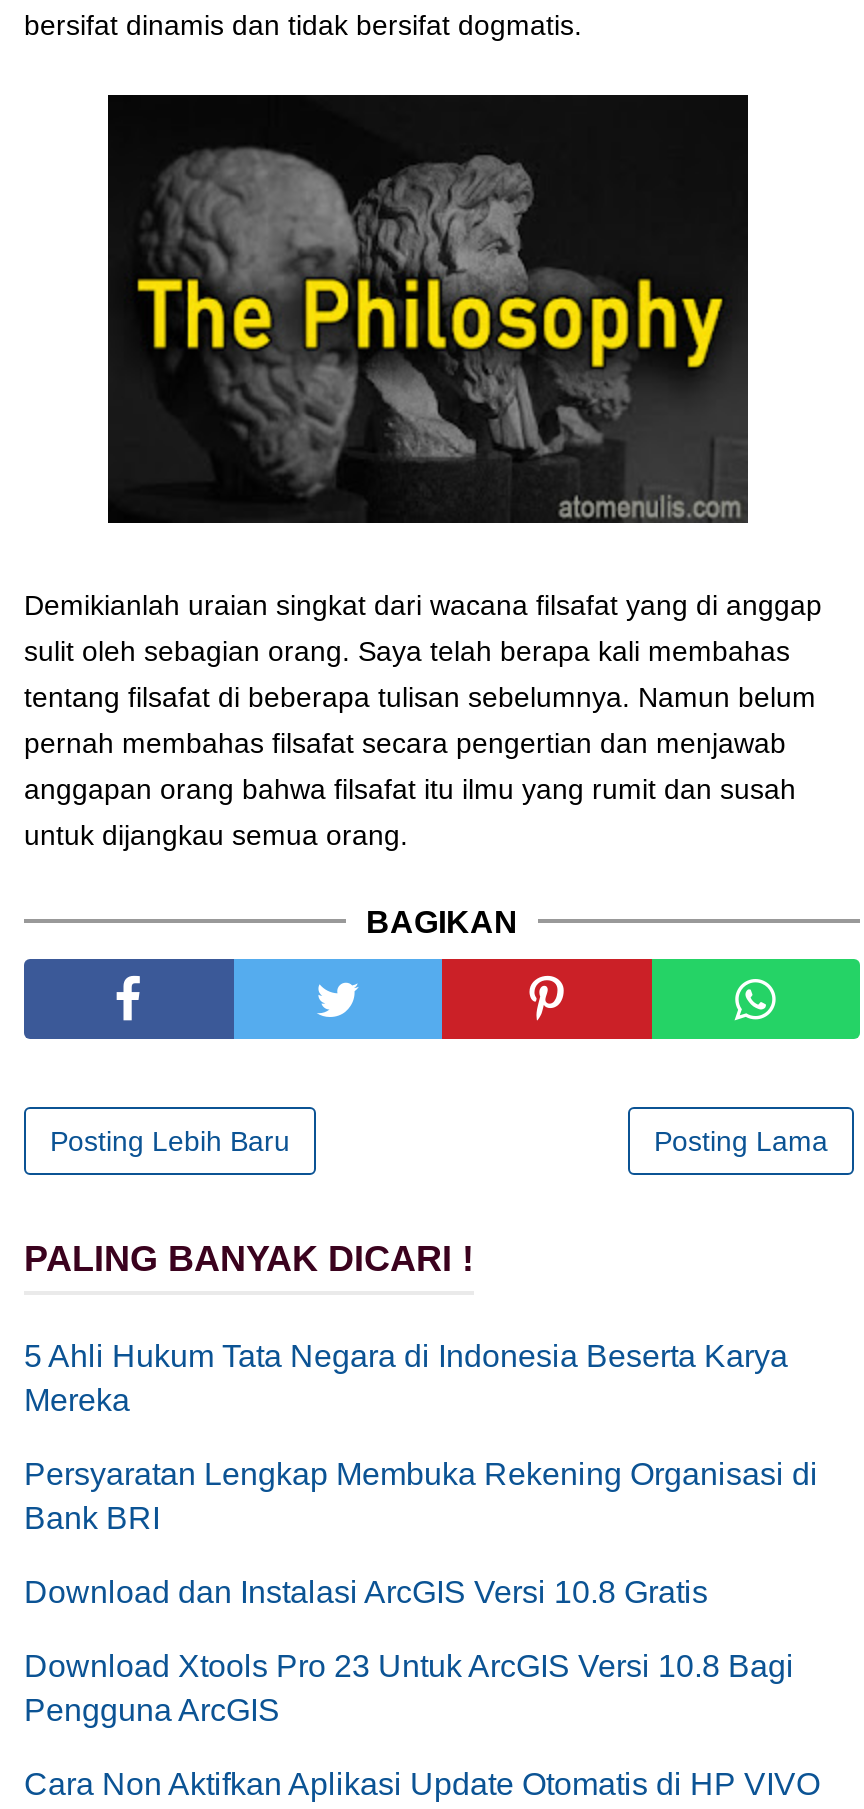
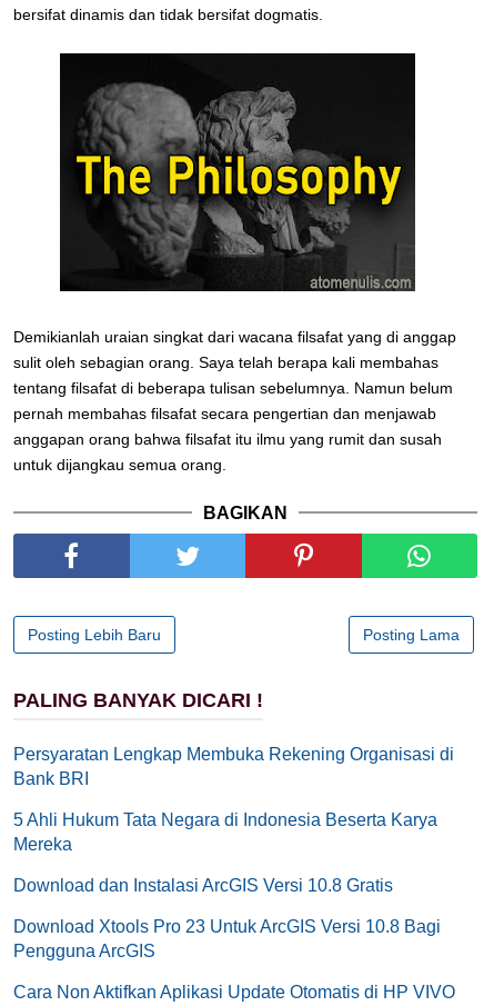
moved [24,1339,788,1417] -> [13,810,437,853]: 5 Ahli Hukum Tata Negara di Indonesia Beserta Karya | Mereka
moved [24,1457,818,1535] -> [13,745,454,788]: Persyaratan Lengkap Membuka Rekening Organisasi di | Bank BRI

